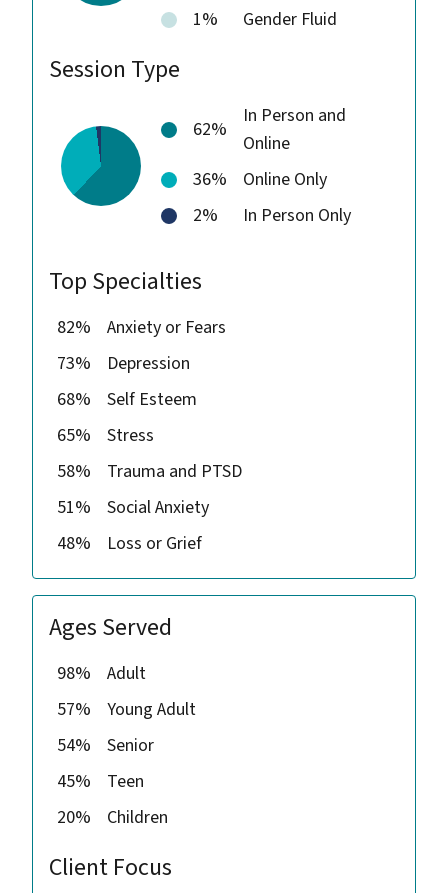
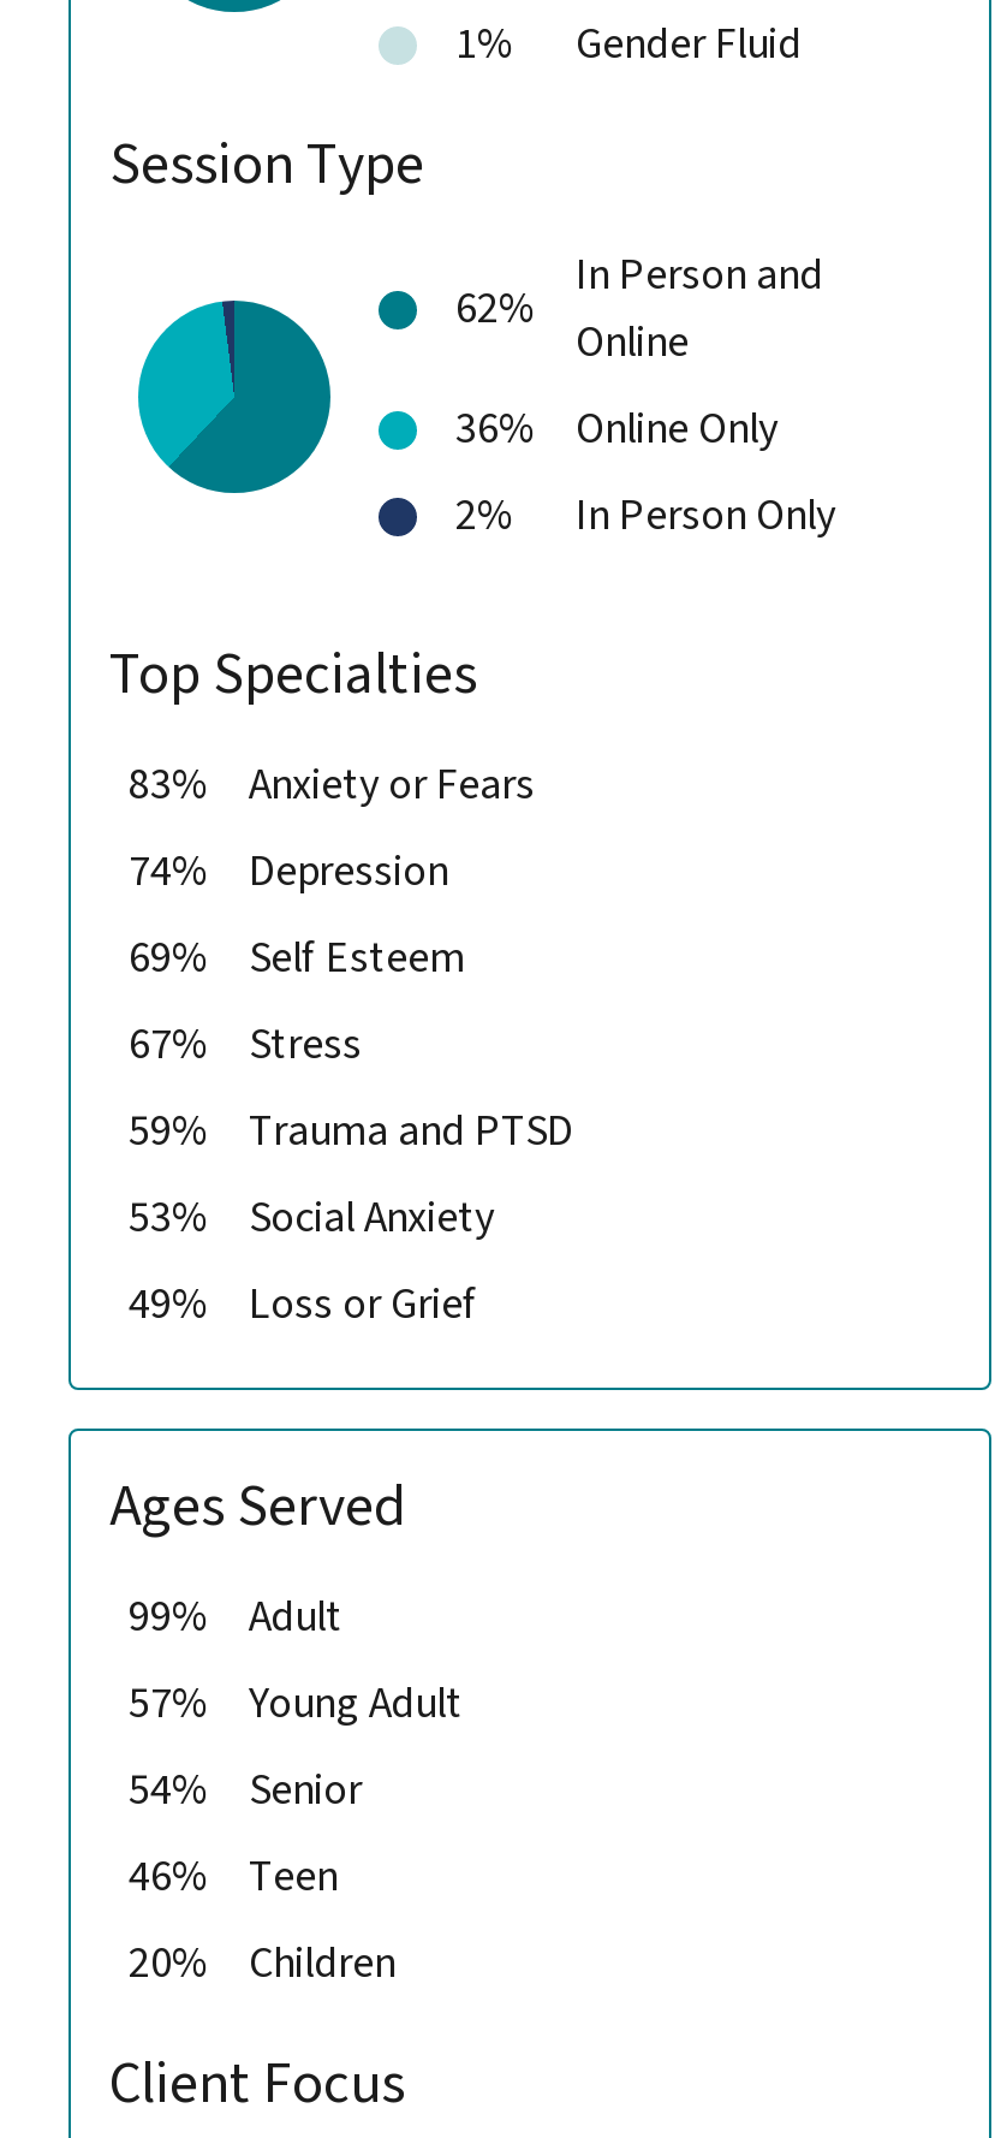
[57,315,226,340] 82% Anxiety or Fears -> [129,757,535,817] 83% Anxiety or Fears
[57,351,190,376] 73% Depression -> [129,843,448,904] 74% Depression
[57,387,197,412] 68% Self Esteem -> [129,930,465,990] 69% Self Esteem
[57,423,154,448] 65% Stress -> [129,1017,362,1077] 67% Stress
[57,459,242,484] 58% Trauma and PTSD -> [129,1103,573,1163] 59% Trauma and PTSD
[57,495,209,520] 51% Social Anxiety -> [129,1190,494,1250] 53% Social Anxiety
[57,531,202,556] 48% Loss or Grief -> [129,1276,477,1336] 49% Loss or Grief
[57,661,146,686] 98% Adult -> [129,1589,342,1649] 99% Adult
[57,769,144,794] 45% Teen -> [129,1849,338,1909] 46% Teen

